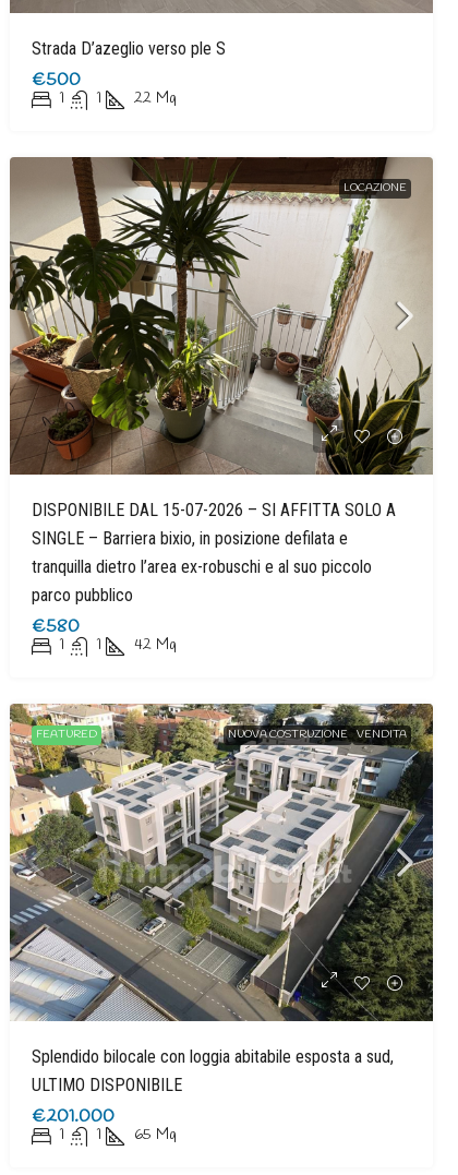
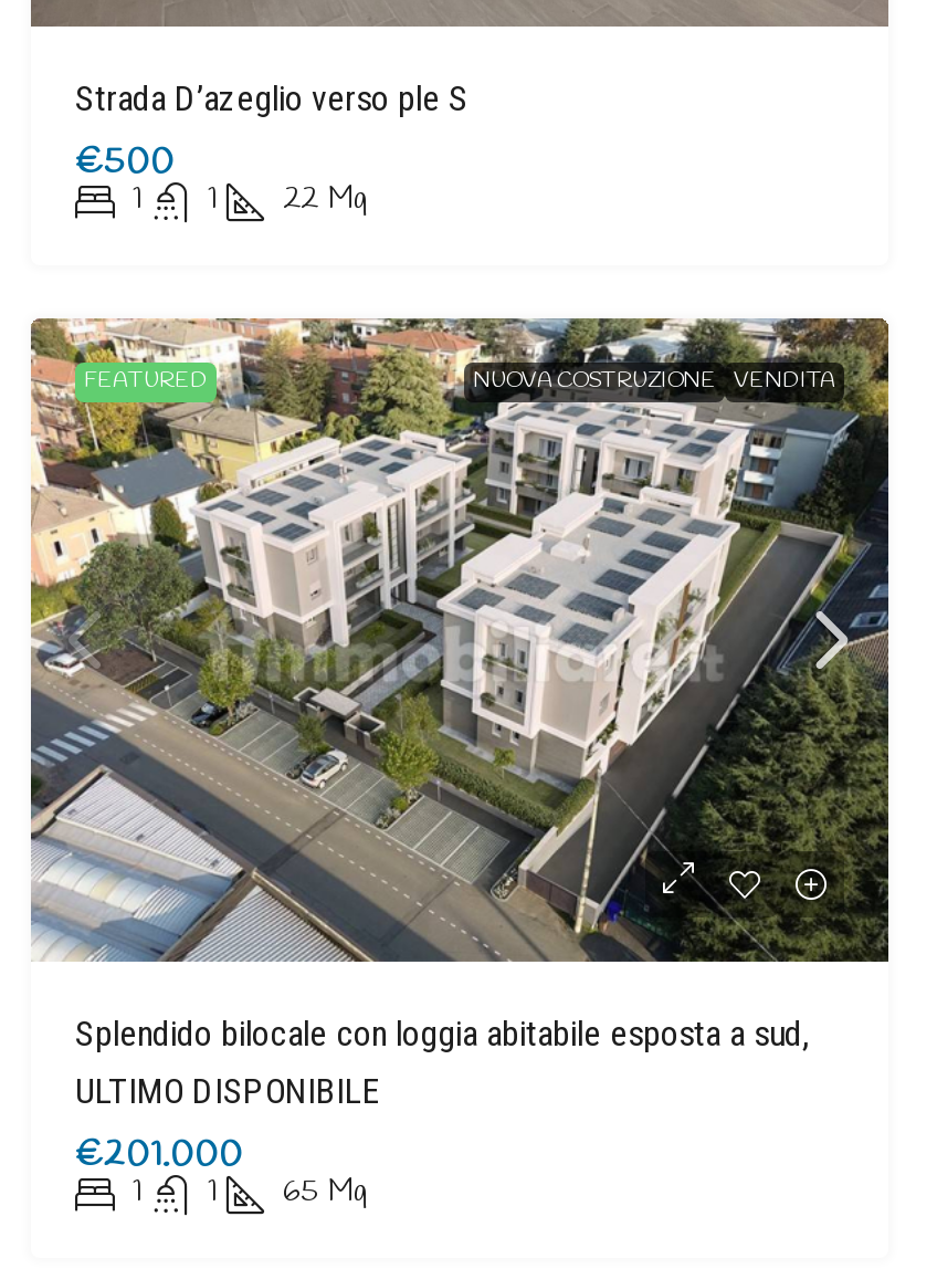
[10,156,431,476] [image] | LOCAZIONE -> none
[32,500,396,656] DISPONIBILE DAL 15-07-2026 – SI AFFITTA SOLO A | SINGLE – Barriera bixio, in posizione defilata e | tranquilla dietro l’area ex-robuschi e al suo piccolo | parco pubblico | €580 | 1 | 1 | 42 Mq -> none

